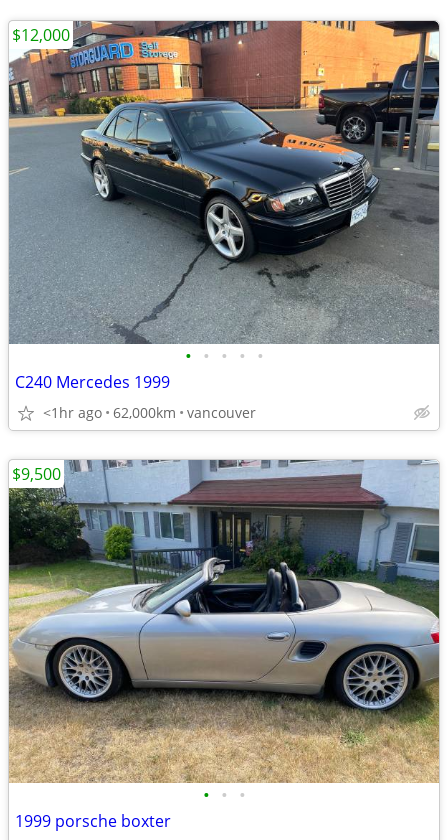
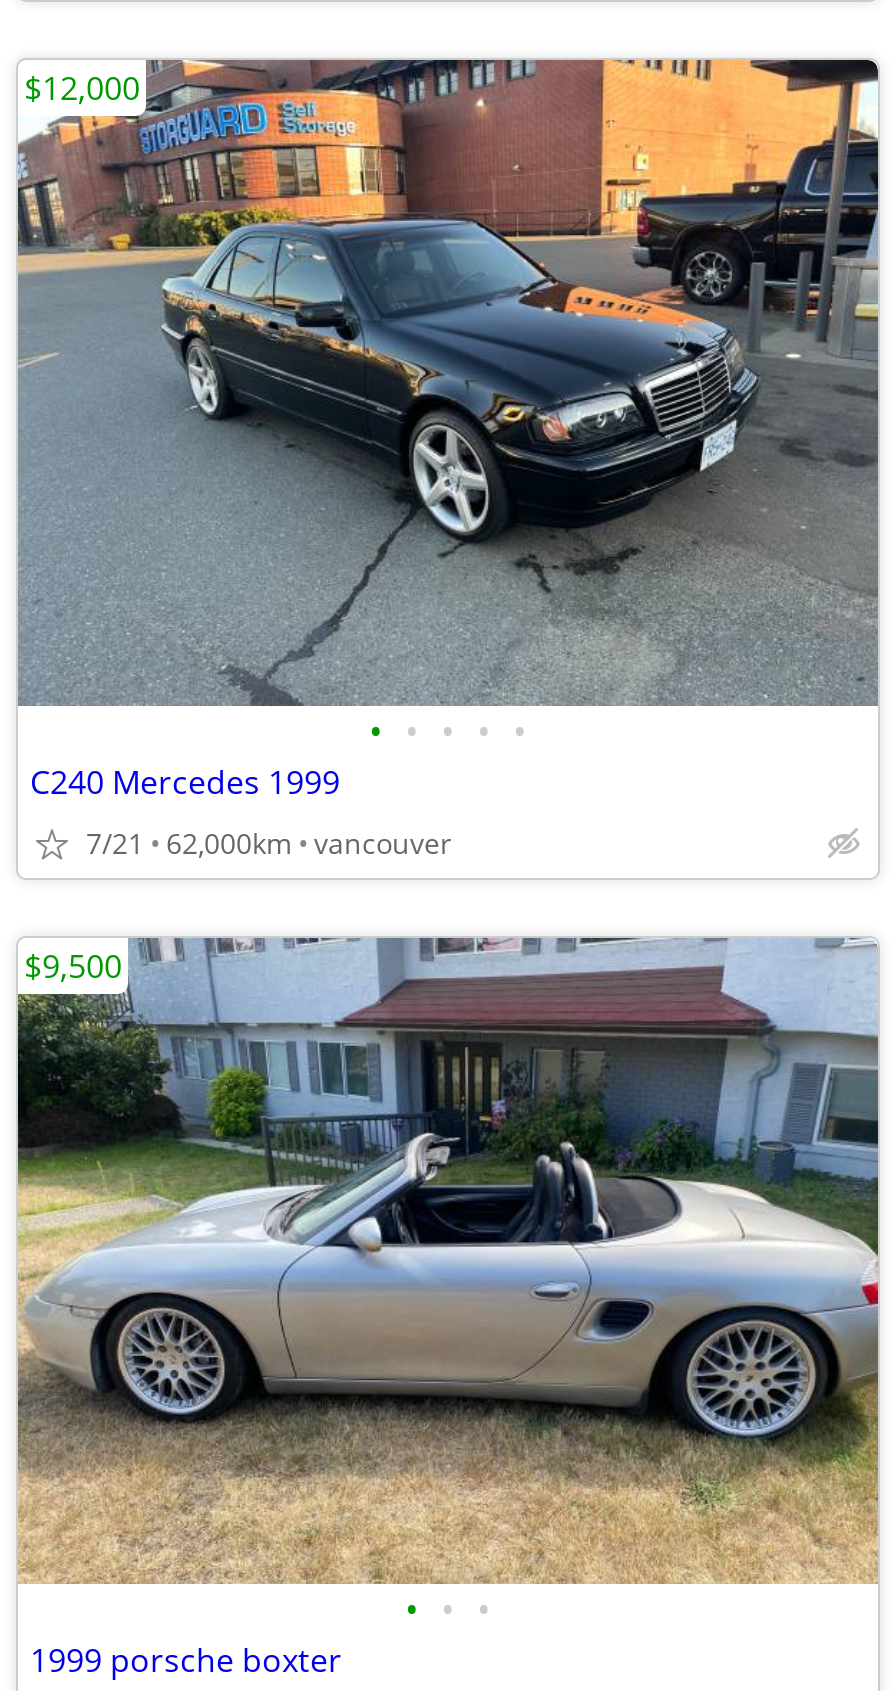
[43,403,256,422] <1hr ago 62,000km vancouver -> [86,824,452,862] 7/21 62,000km vancouver

